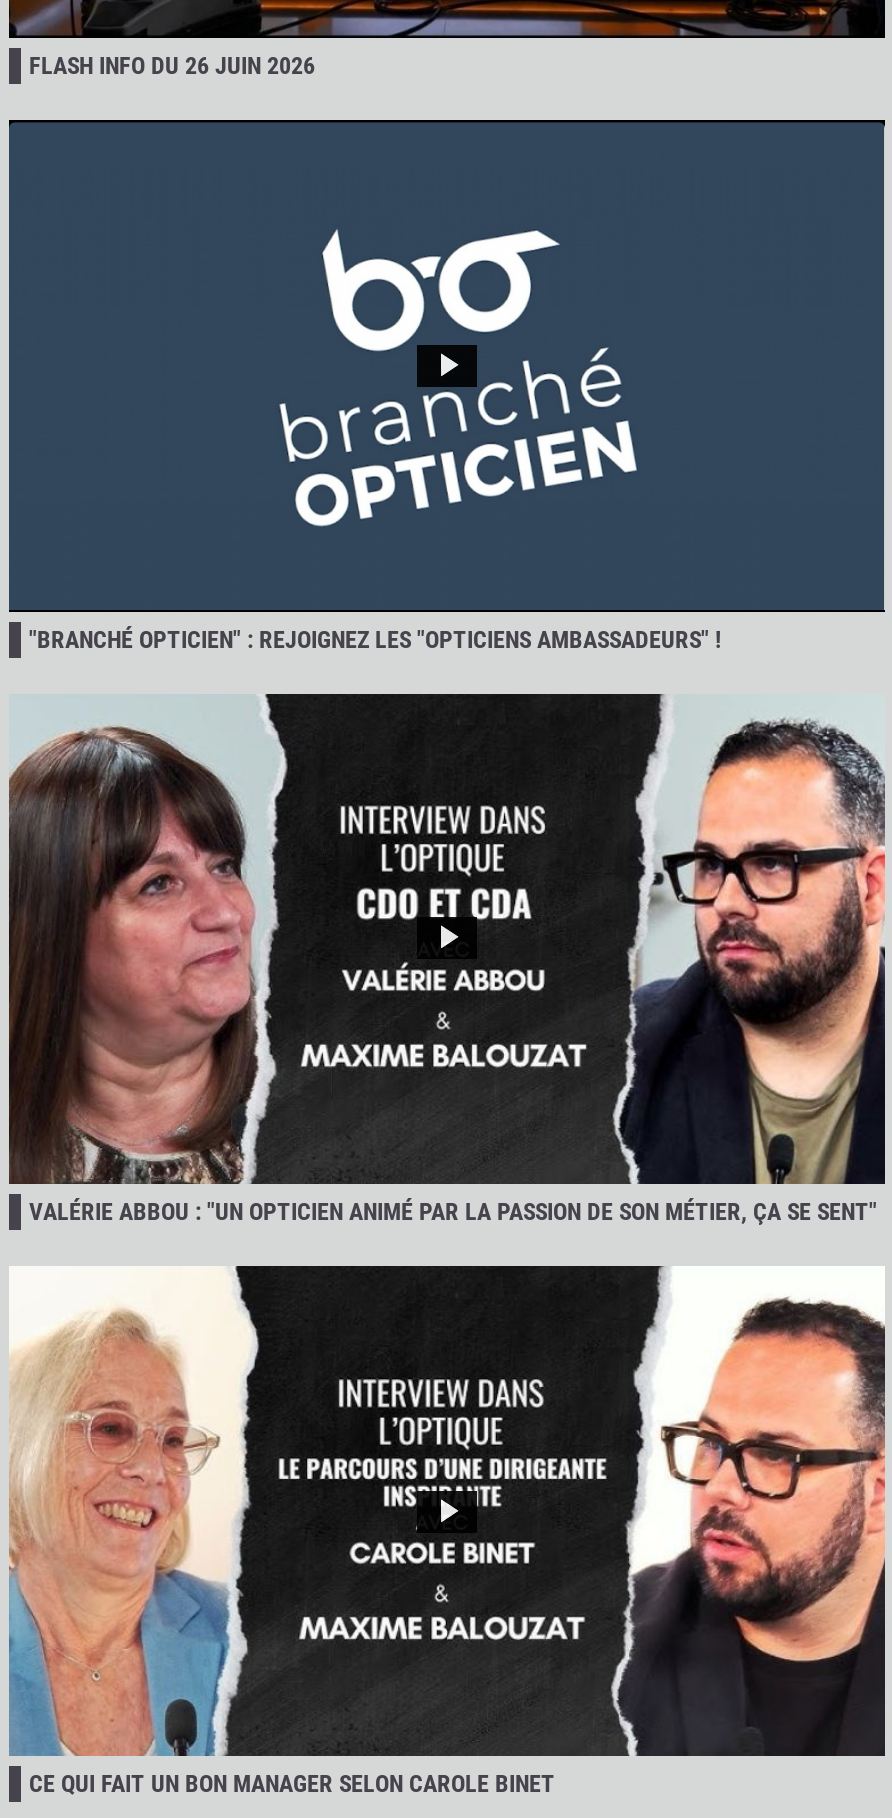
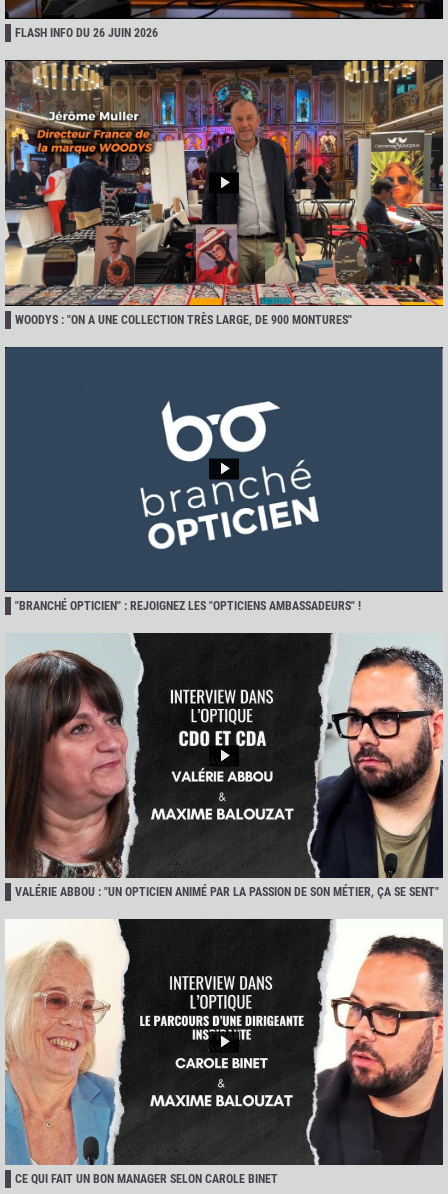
none -> [4,60,444,327] [image] | WOODYS : "ON A UNE COLLECTION TRÈS LARGE, DE 900 MONTURES"

